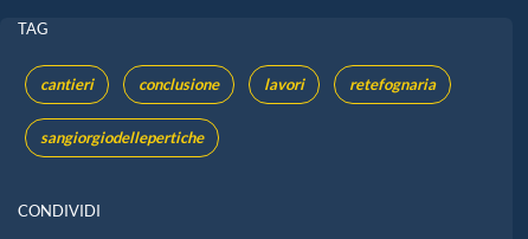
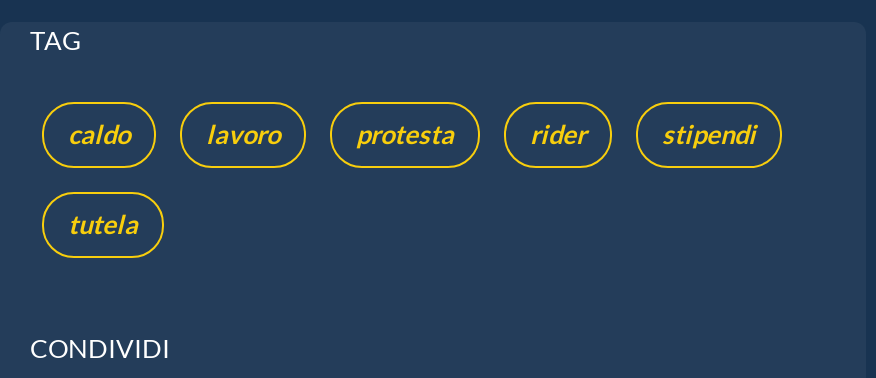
[40,75,436,94] cantieri | conclusione | lavori | retefognaria -> [68,118,756,150] caldo | lavoro | protesta | rider | stipendi
[40,128,204,147] sangiorgiodellepertiche -> [68,208,138,240] tutela

